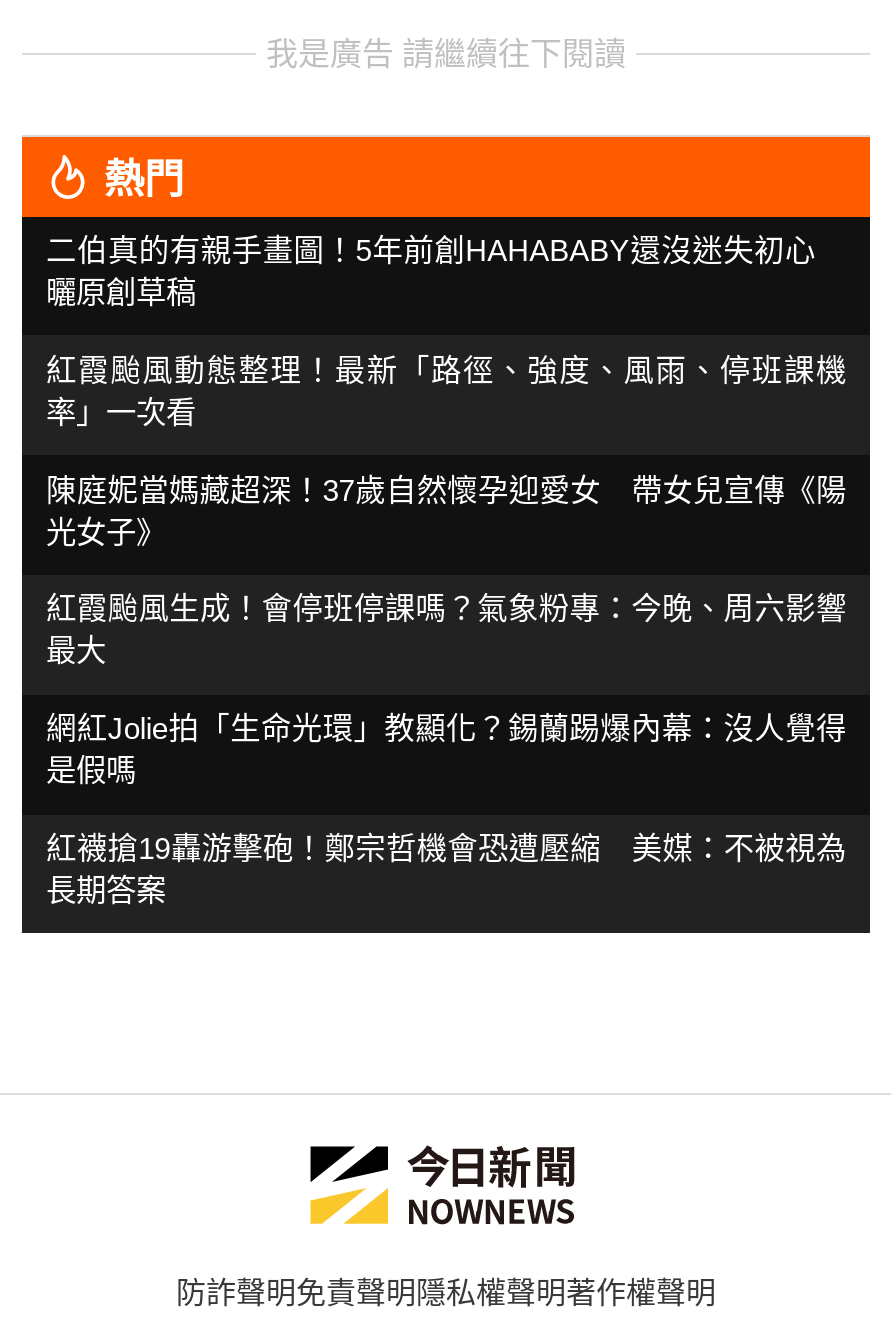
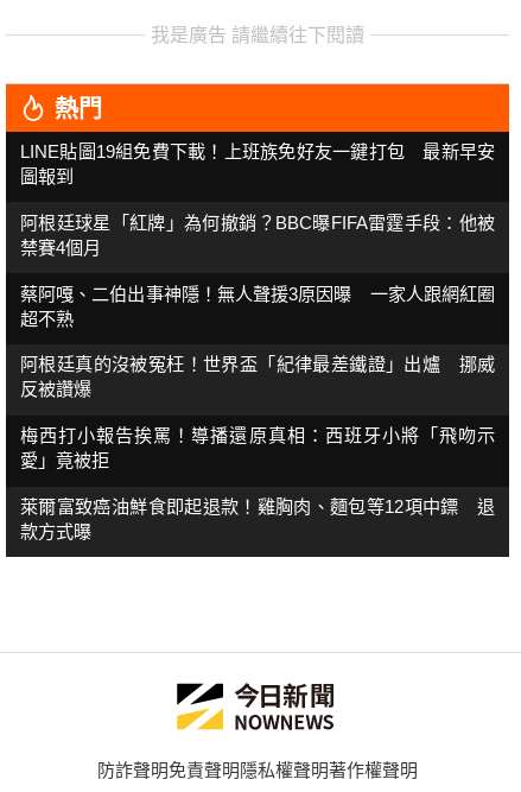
[46,233,846,309] 二伯真的有親手畫圖！5年前創HAHABABY還沒迷失初心 | 曬原創草稿 -> [20,141,495,186] LINE貼圖19組免費下載！上班族免好友一鍵打包 最新早安 | 圖報到
[46,353,846,429] 紅霞颱風動態整理！最新「路徑、強度、風雨、停班課機 | 率」一次看 -> [20,212,495,257] 阿根廷球星「紅牌」為何撤銷？BBC曝FIFA雷霆手段：他被 | 禁賽4個月
[46,472,846,548] 陳庭妮當媽藏超深！37歲自然懷孕迎愛女 帶女兒宣傳《陽 | 光女子》 -> [20,283,495,328] 蔡阿嘎、二伯出事神隱！無人聲援3原因曝 一家人跟網紅圈 | 超不熟
[46,592,846,668] 紅霞颱風生成！會停班停課嗎？氣象粉專：今晚、周六影響 | 最大 -> [20,354,495,399] 阿根廷真的沒被冤枉！世界盃「紀律最差鐵證」出爐 挪威 | 反被讚爆
[46,711,846,787] 網紅Jolie拍「生命光環」教顯化？錫蘭踢爆內幕：沒人覺得 | 是假嗎 -> [20,425,495,470] 梅西打小報告挨罵！導播還原真相：西班牙小將「飛吻示 | 愛」竟被拒
[46,831,846,907] 紅襪搶19轟游擊砲！鄭宗哲機會恐遭壓縮 美媒：不被視為 | 長期答案 -> [20,496,495,541] 萊爾富致癌油鮮食即起退款！雞胸肉、麵包等12項中鏢 退 | 款方式曝

